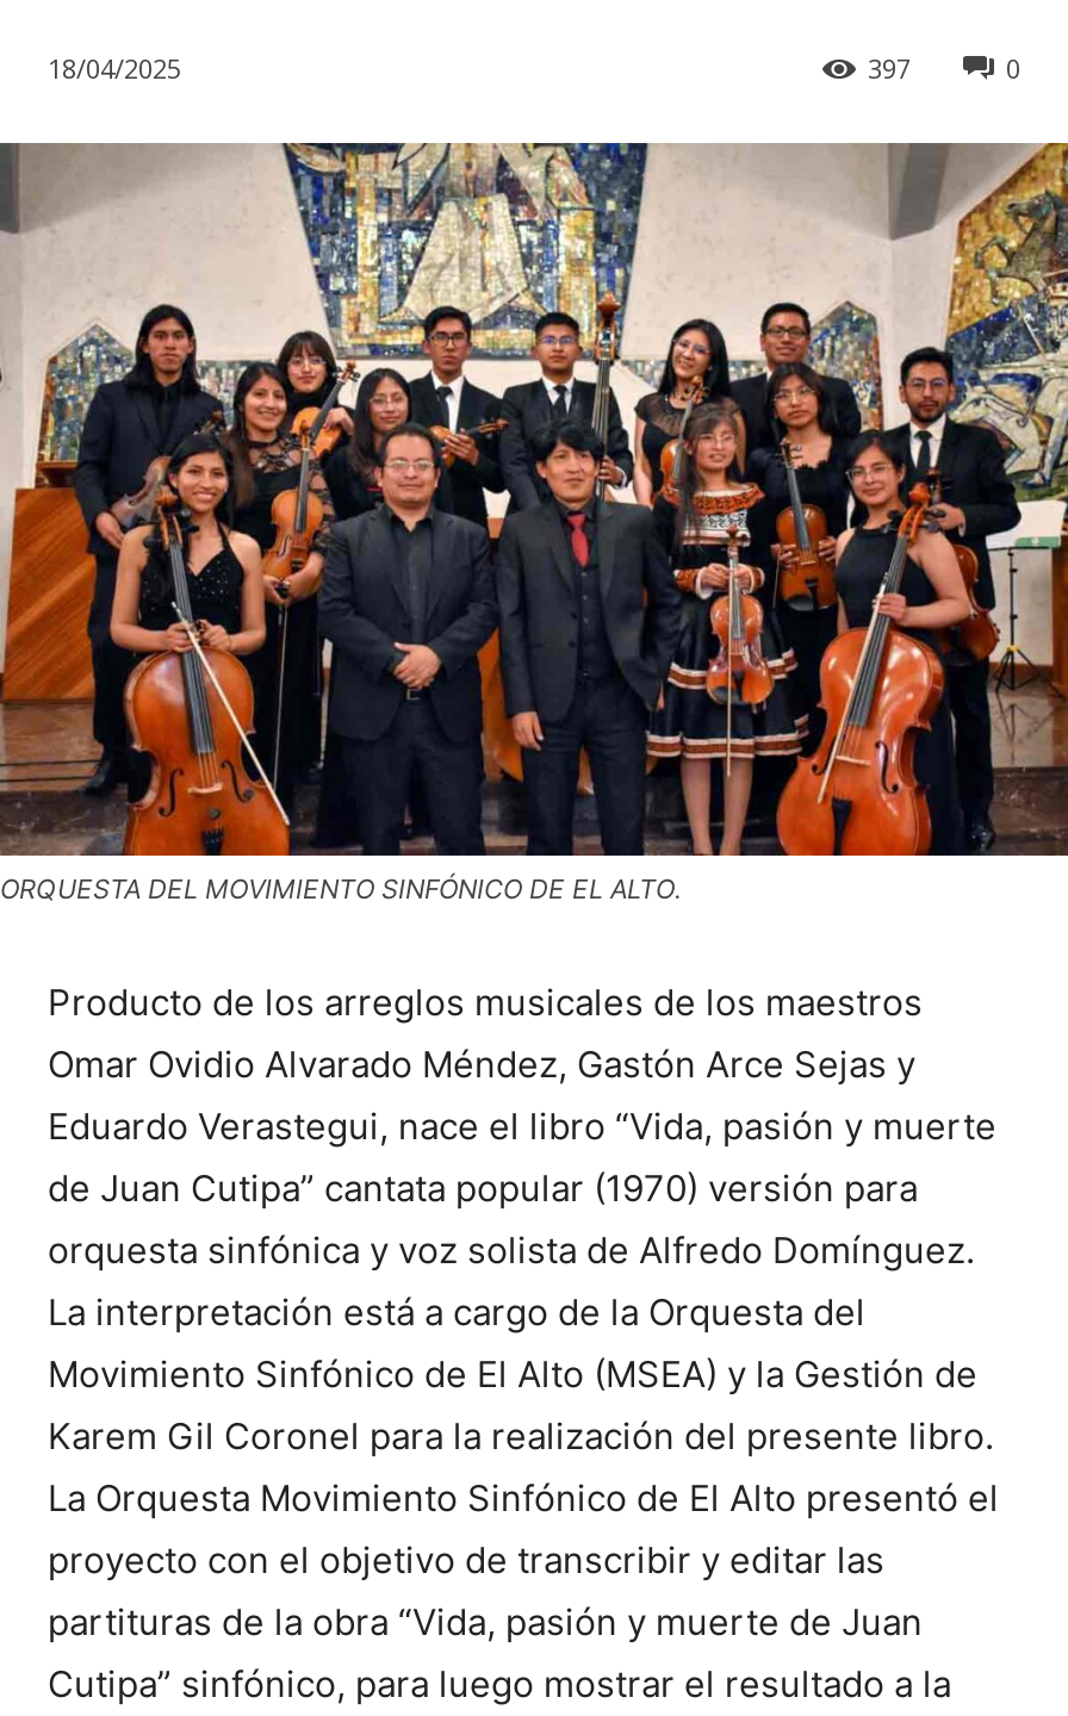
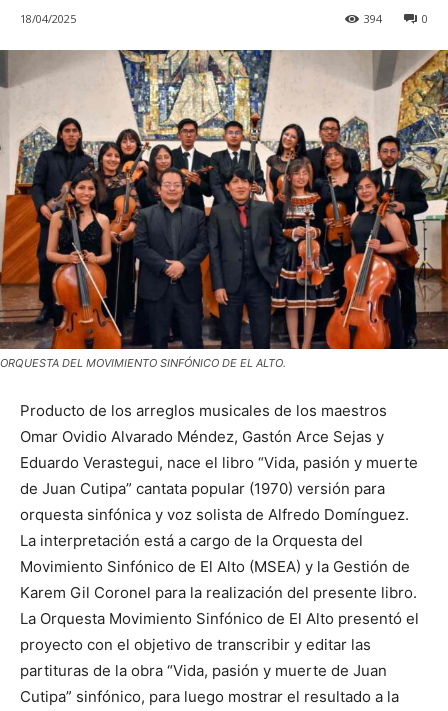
[868,50,911,86] 397 -> [364,11,382,26] 394

